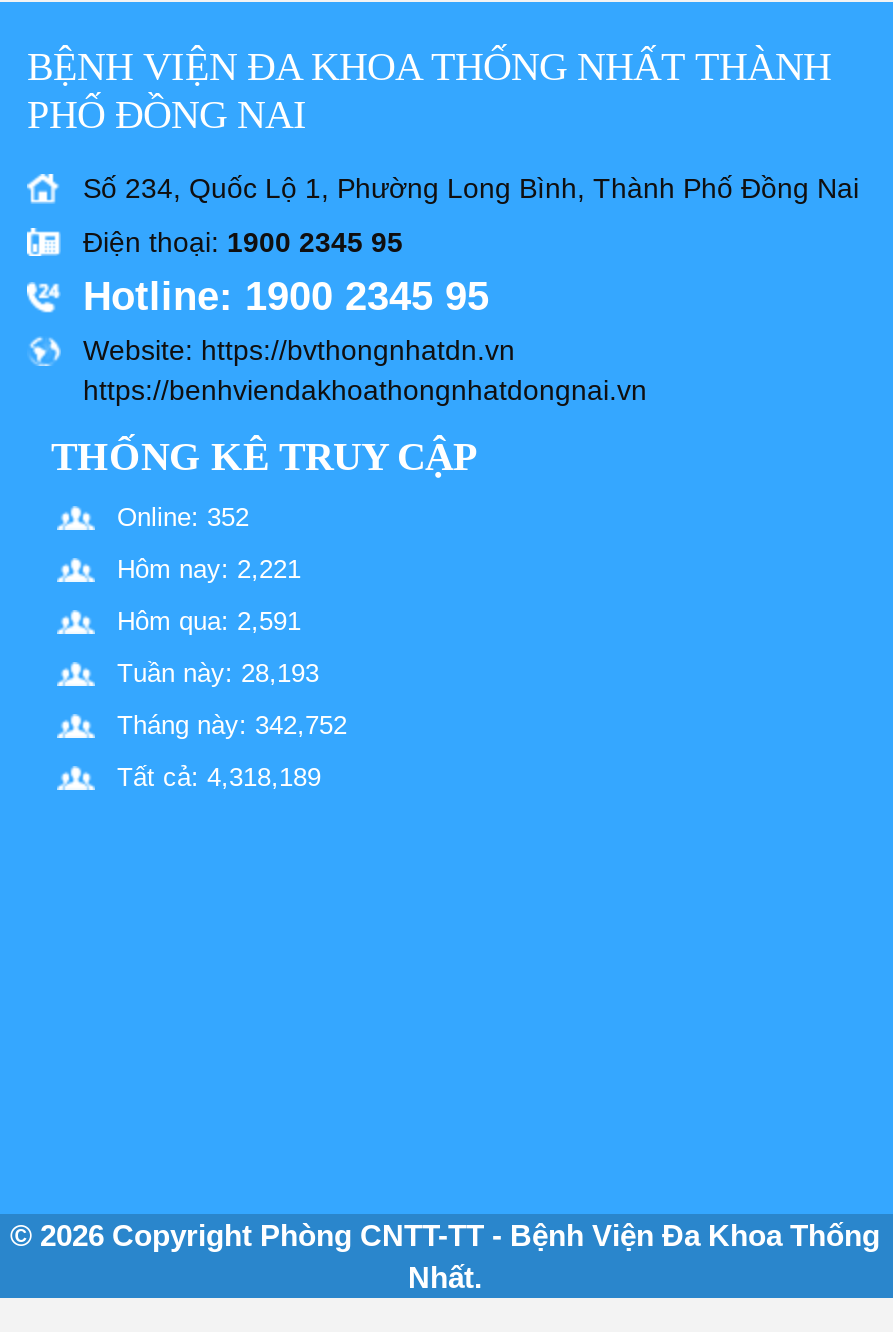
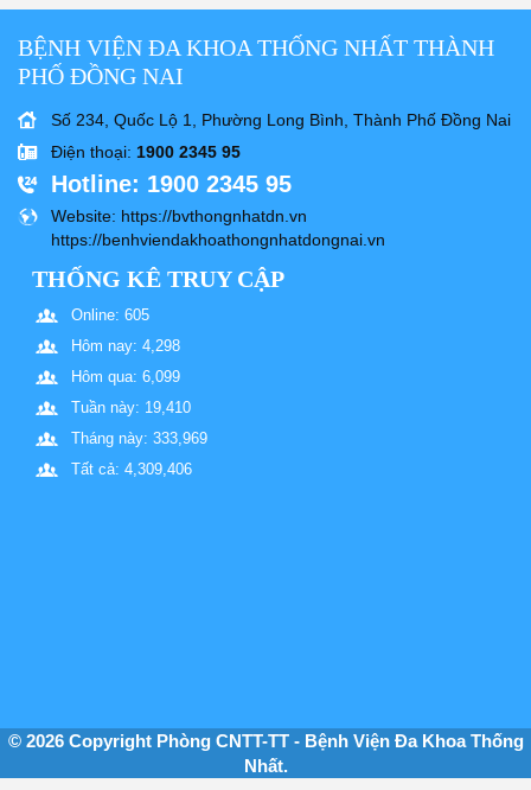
[117,503,249,533] Online: 352 -> [71,306,149,324] Online: 605
[117,555,301,585] Hôm nay: 2,221 -> [71,337,180,355] Hôm nay: 4,298
[117,607,301,637] Hôm qua: 2,591 -> [71,368,180,386] Hôm qua: 6,099
[117,659,319,689] Tuần này: 28,193 -> [71,399,191,417] Tuần này: 19,410
[117,711,347,741] Tháng này: 342,752 -> [71,430,207,448] Tháng này: 333,969
[117,763,321,793] Tất cả: 4,318,189 -> [71,461,192,478] Tất cả: 4,309,406

